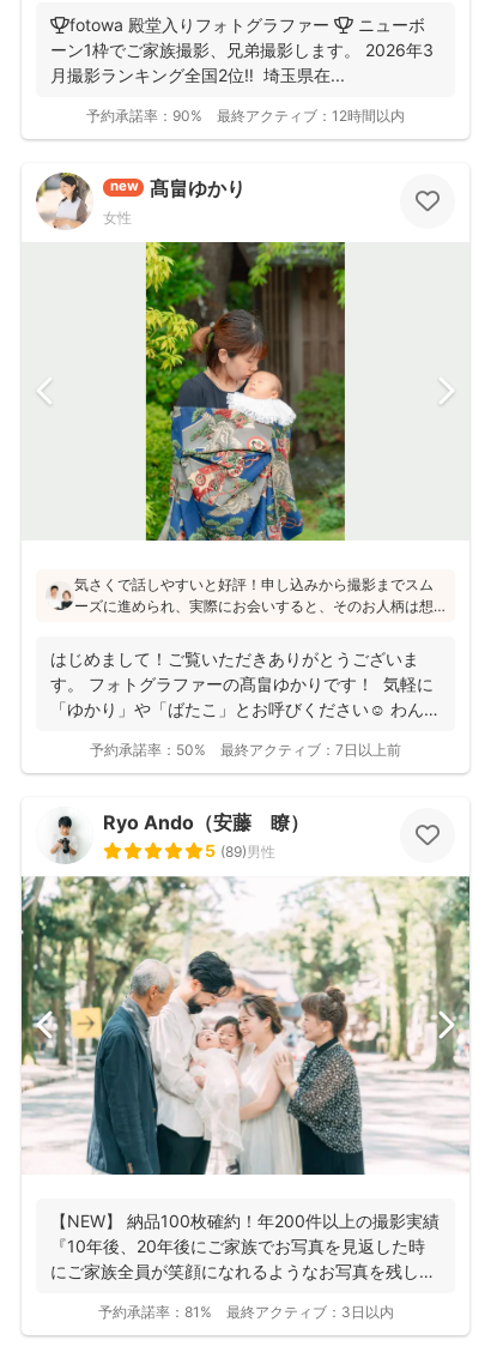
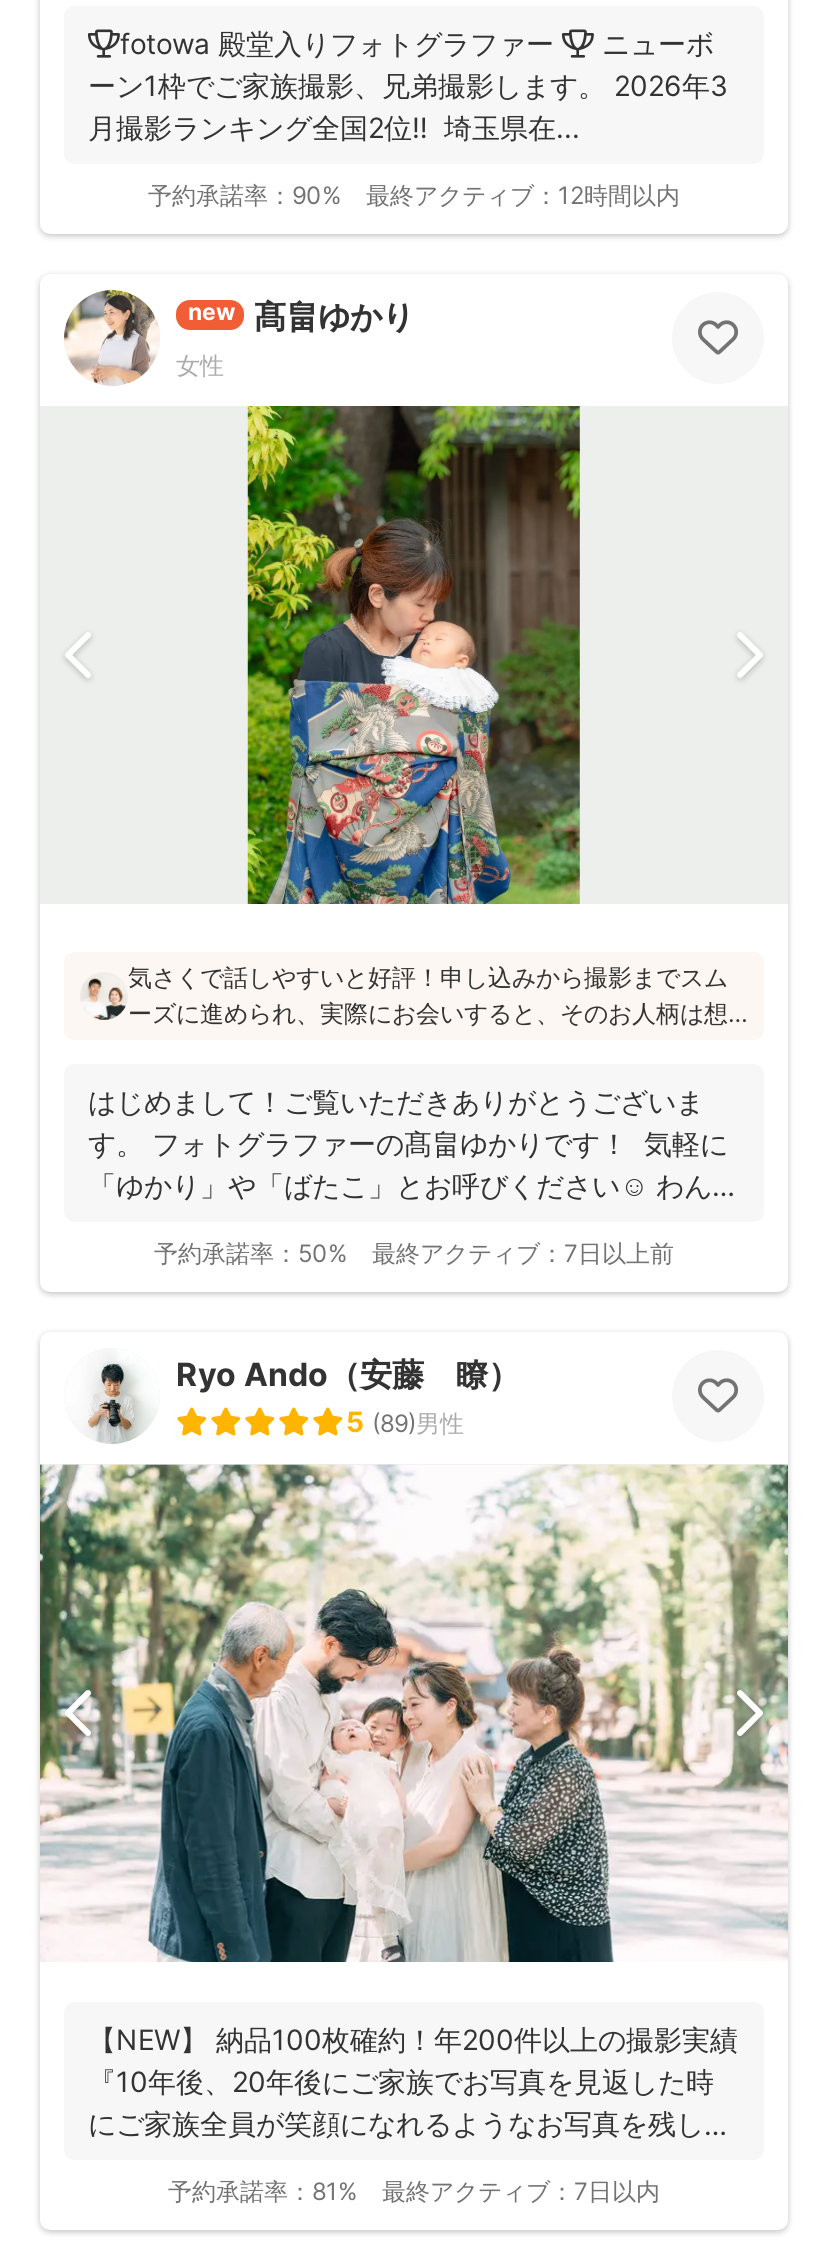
[226,1303,393,1321] 最終アクティブ：3日以内 -> [382,2177,660,2207] 最終アクティブ：7日以内

